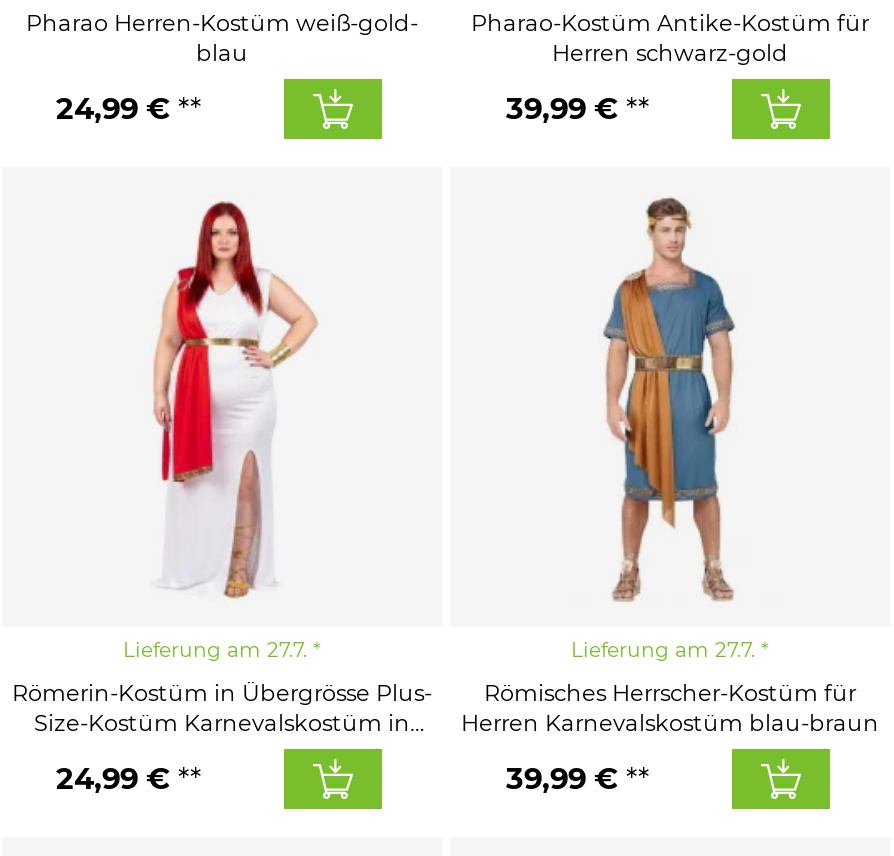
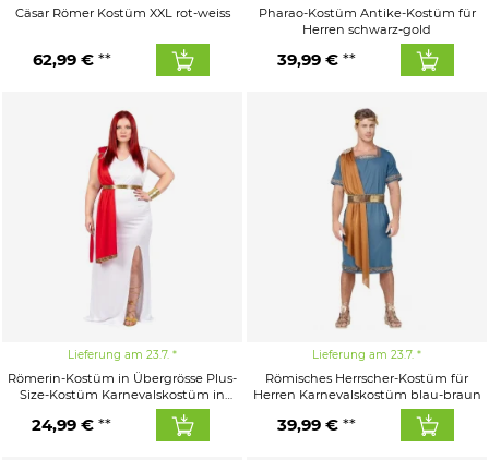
[26,9,418,67] Pharao Herren-Kostüm weiß-gold- | blau -> [15,6,230,21] Cäsar Römer Kostüm XXL rot-weiss
[56,90,170,126] 24,99 € -> [33,50,94,69] 62,99 €
[123,637,307,663] Lieferung am 27.7. -> [68,348,169,362] Lieferung am 23.7.
[571,637,755,663] Lieferung am 27.7. -> [312,348,414,362] Lieferung am 23.7.

